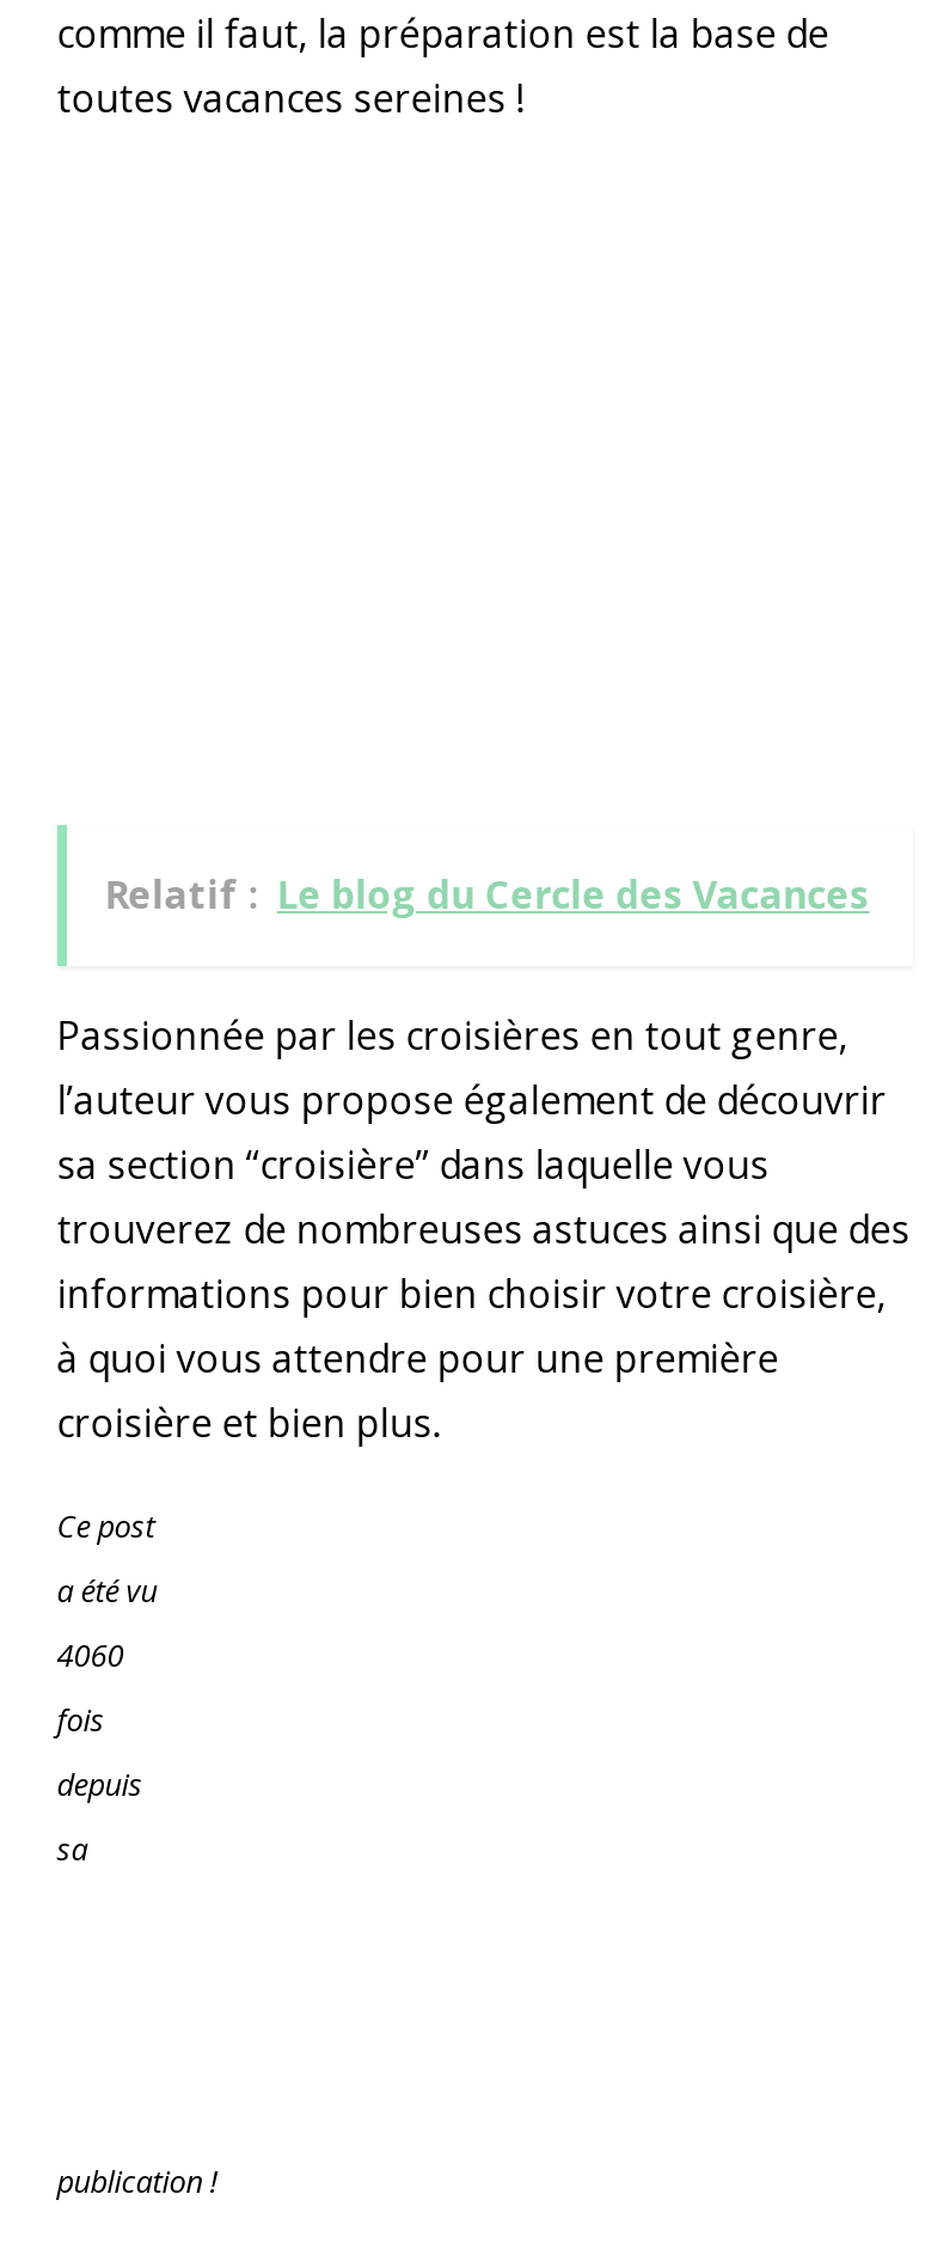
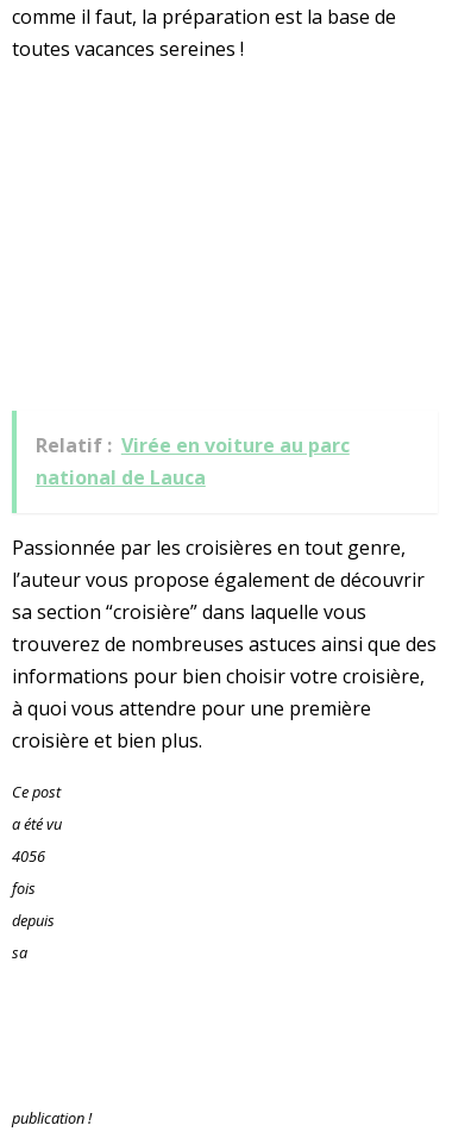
[105,868,869,921] Relatif : Le blog du Cercle des Vacances -> [35,432,349,490] Relatif : Virée en voiture au parc | national de Lauca
[57,1633,124,1676] 4060 -> [12,845,45,867] 4056

